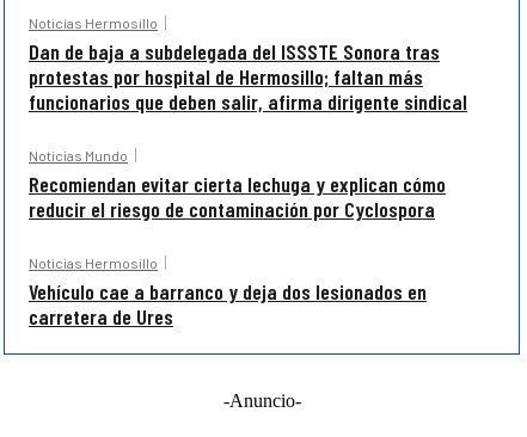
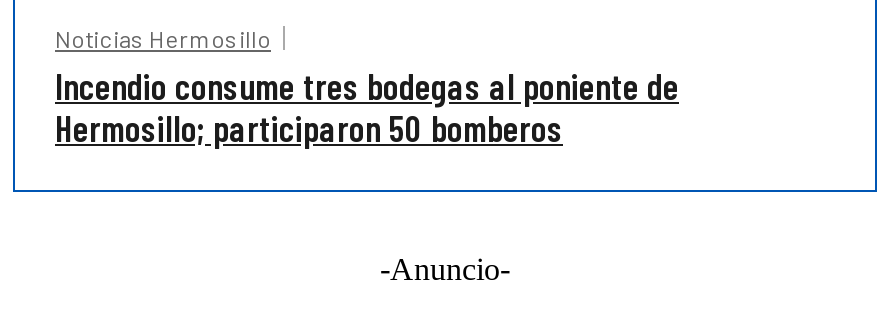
[29,39,467,330] Dan de baja a subdelegada del ISSSTE Sonora tras | protestas por hospital de Hermosillo; faltan más | funcionarios que deben salir, afirma dirigente sindical | Noticias Mundo | Recomiendan evitar cierta lechuga y explican cómo | reducir el riesgo de contaminación por Cyclospora | Noticias Hermosillo | Vehículo cae a barranco y deja dos lesionados en | carretera de Ures -> [55,65,679,151] Incendio consume tres bodegas al poniente de | Hermosillo; participaron 50 bomberos

